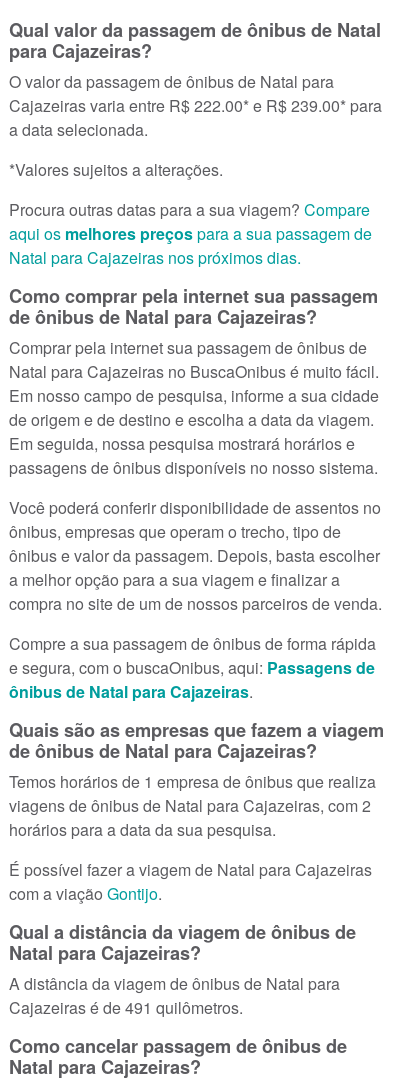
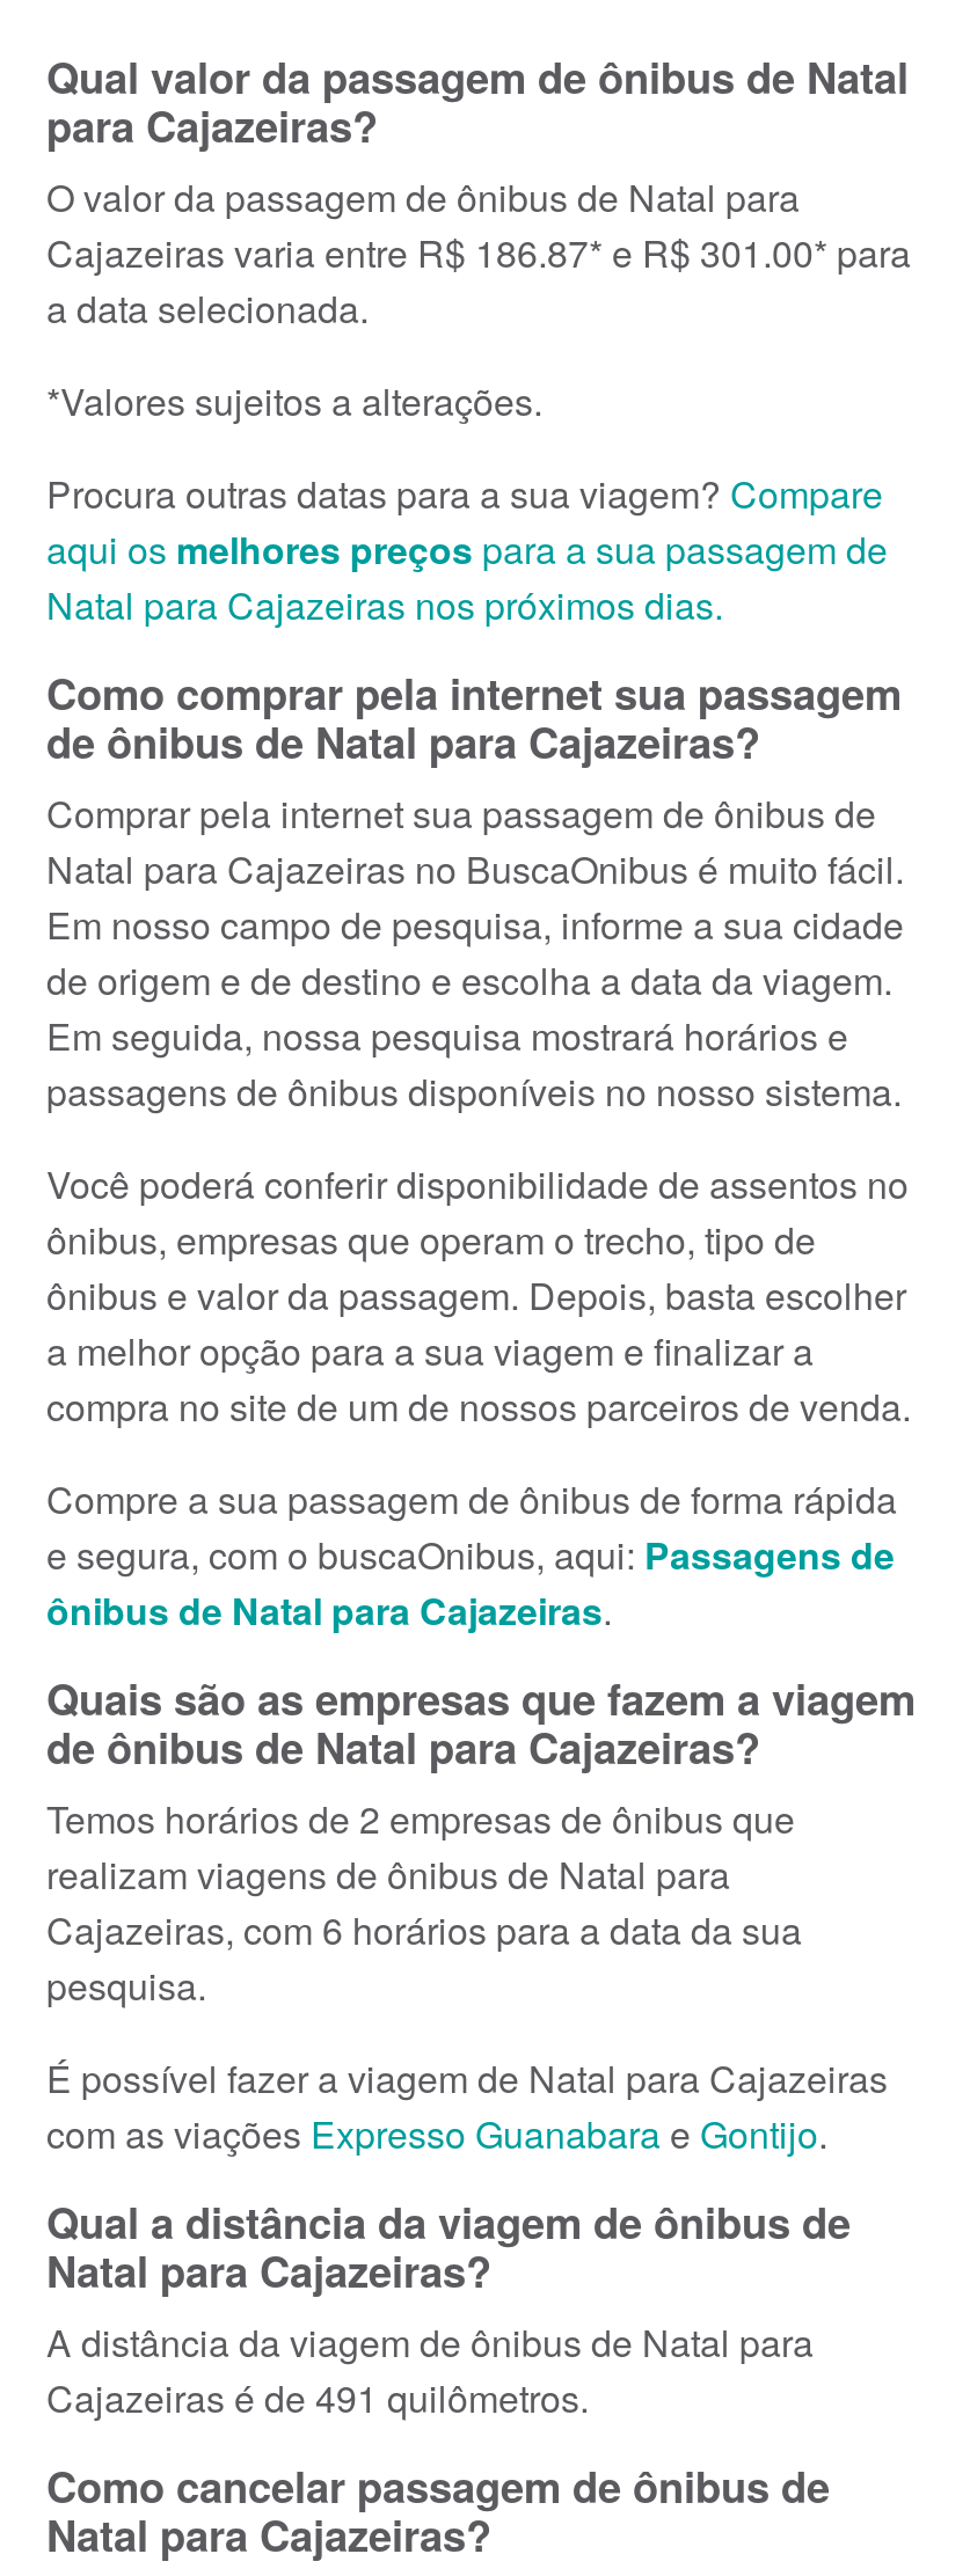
[8,94,381,117] Cajazeiras varia entre R$ 222.00* e R$ 239.00* para -> [46,225,911,278] Cajazeiras varia entre R$ 186.87* e R$ 301.00* para
[8,770,375,841] Temos horários de 1 empresa de ônibus que realiza | viagens de ônibus de Natal para Cajazeiras, com 2 | horários para a data da sua pesquisa. -> [46,1791,802,2011] Temos horários de 2 empresas de ônibus que | realizam viagens de ônibus de Natal para | Cajazeiras, com 6 horários para a data da sua | pesquisa.
[8,882,161,905] com a viação Gontijo. -> [46,2106,827,2159] com as viações Expresso Guanabara e Gontijo.

